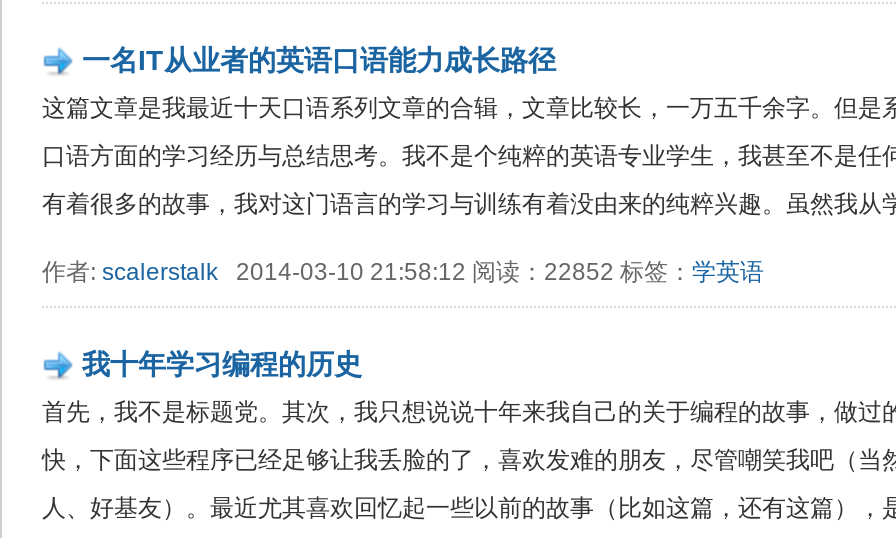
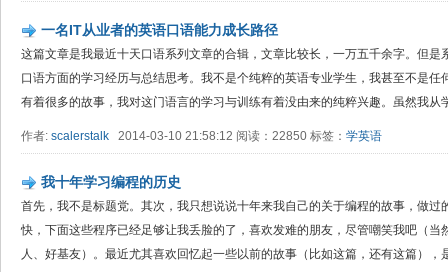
[42,258,764,286] 作者: scalerstalk 2014-03-10 21:58:12 阅读：22852 标签：学英语 -> [21,129,382,143] 作者: scalerstalk 2014-03-10 21:58:12 阅读：22850 标签：学英语

